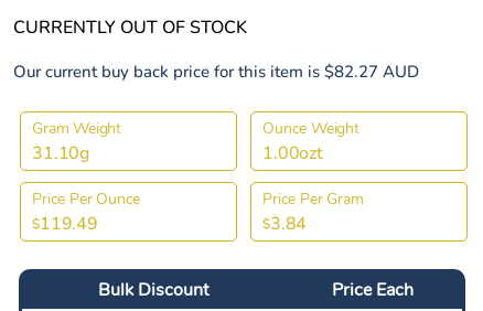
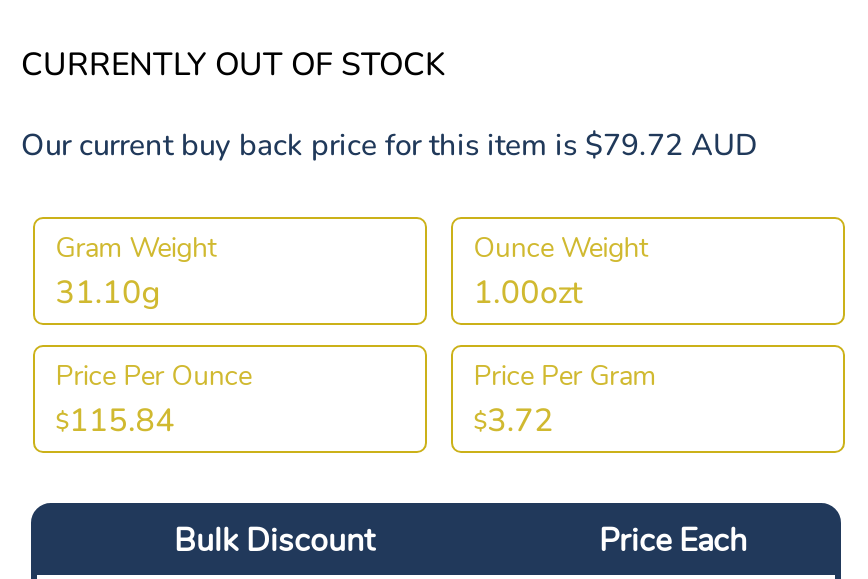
[13,60,419,82] Our current buy back price for this item is $82.27 AUD -> [21,124,757,164] Our current buy back price for this item is $79.72 AUD
[32,211,98,236] $119.49 -> [56,398,175,442] $115.84
[263,211,307,236] $3.84 -> [473,398,554,442] $3.72

